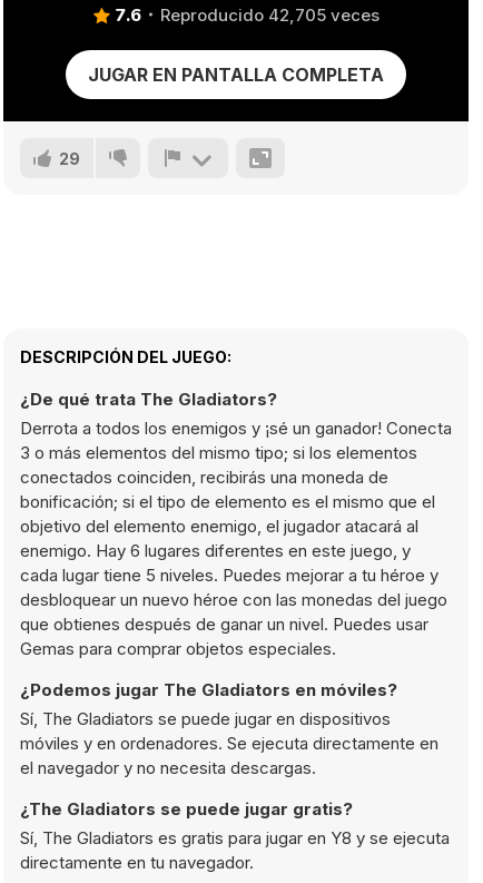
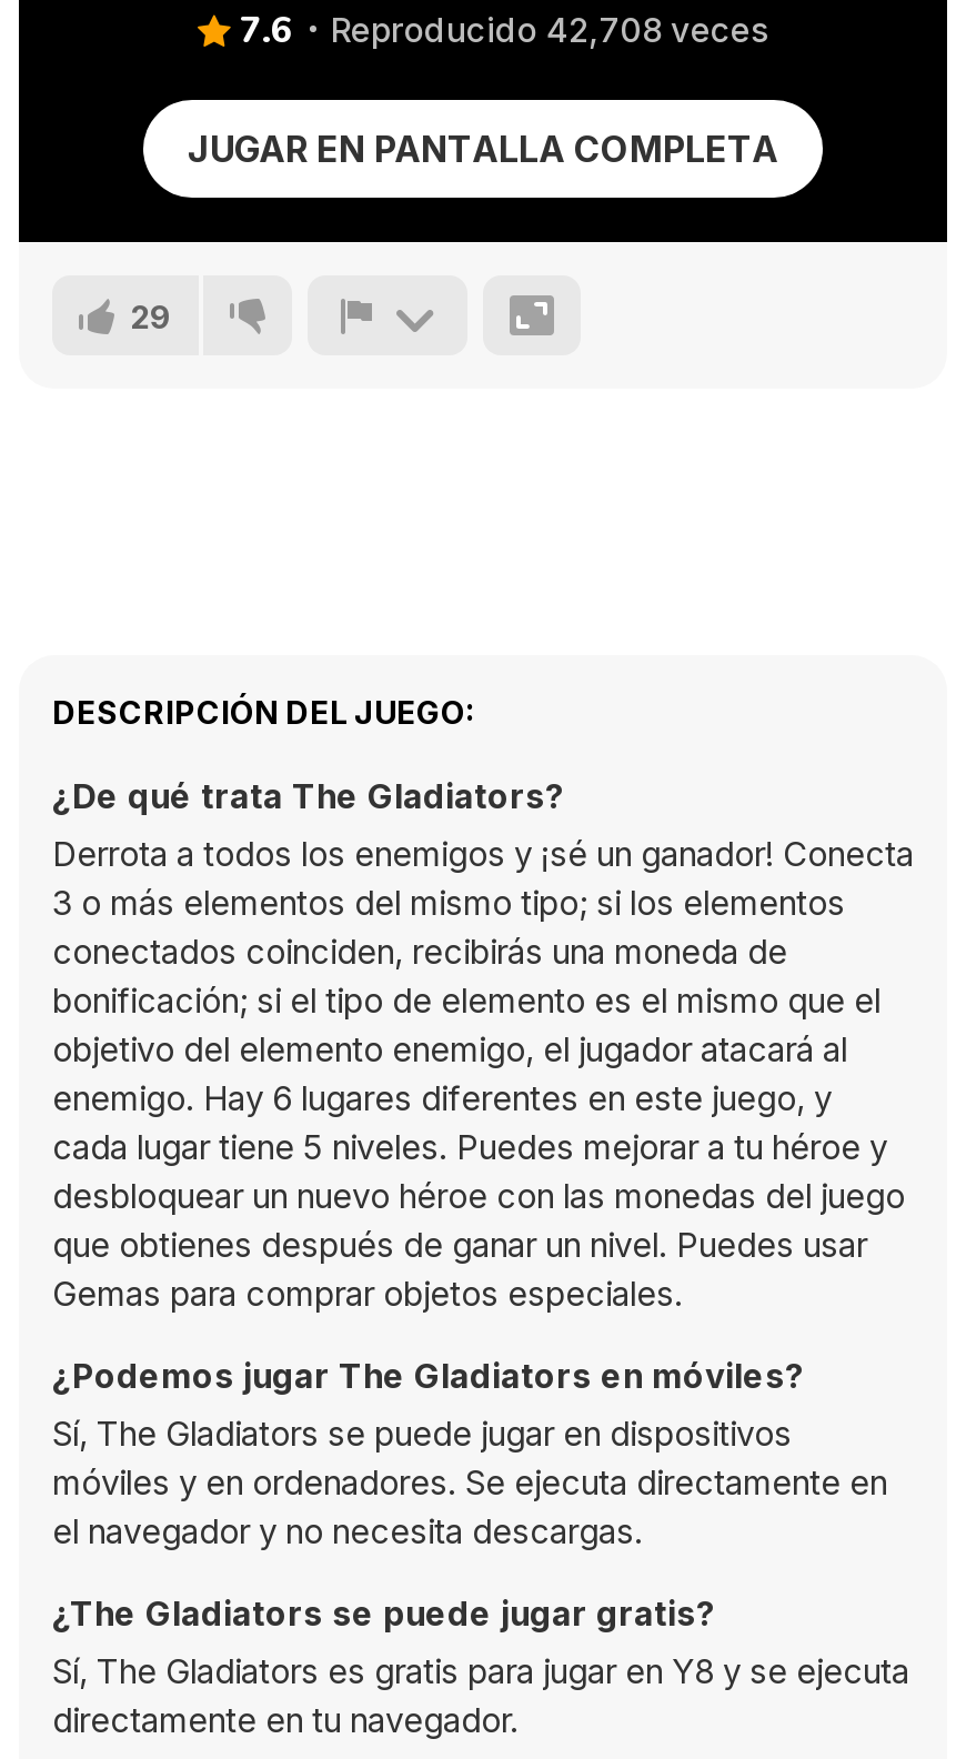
[160,4,379,26] Reproducido 42,705 veces -> [331,9,768,51] Reproducido 42,708 veces

